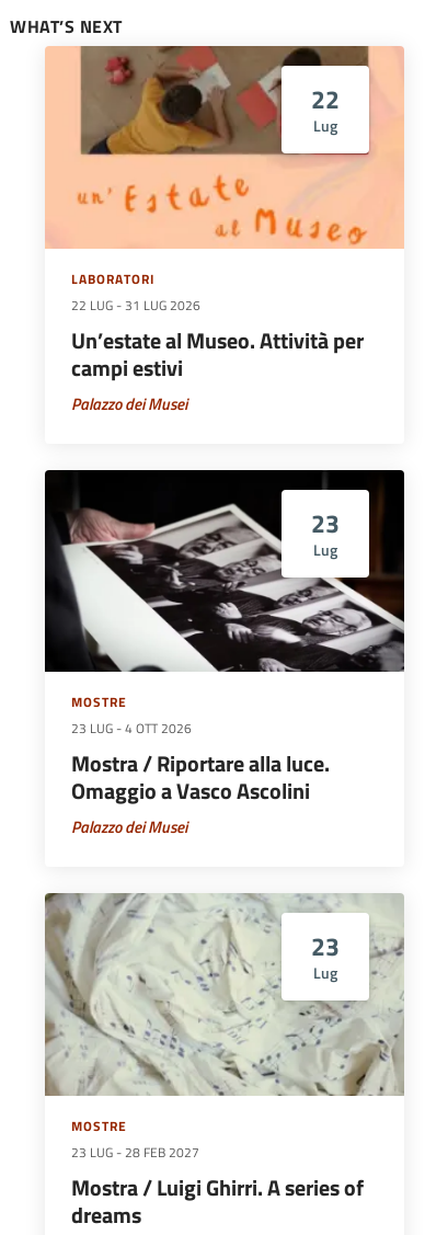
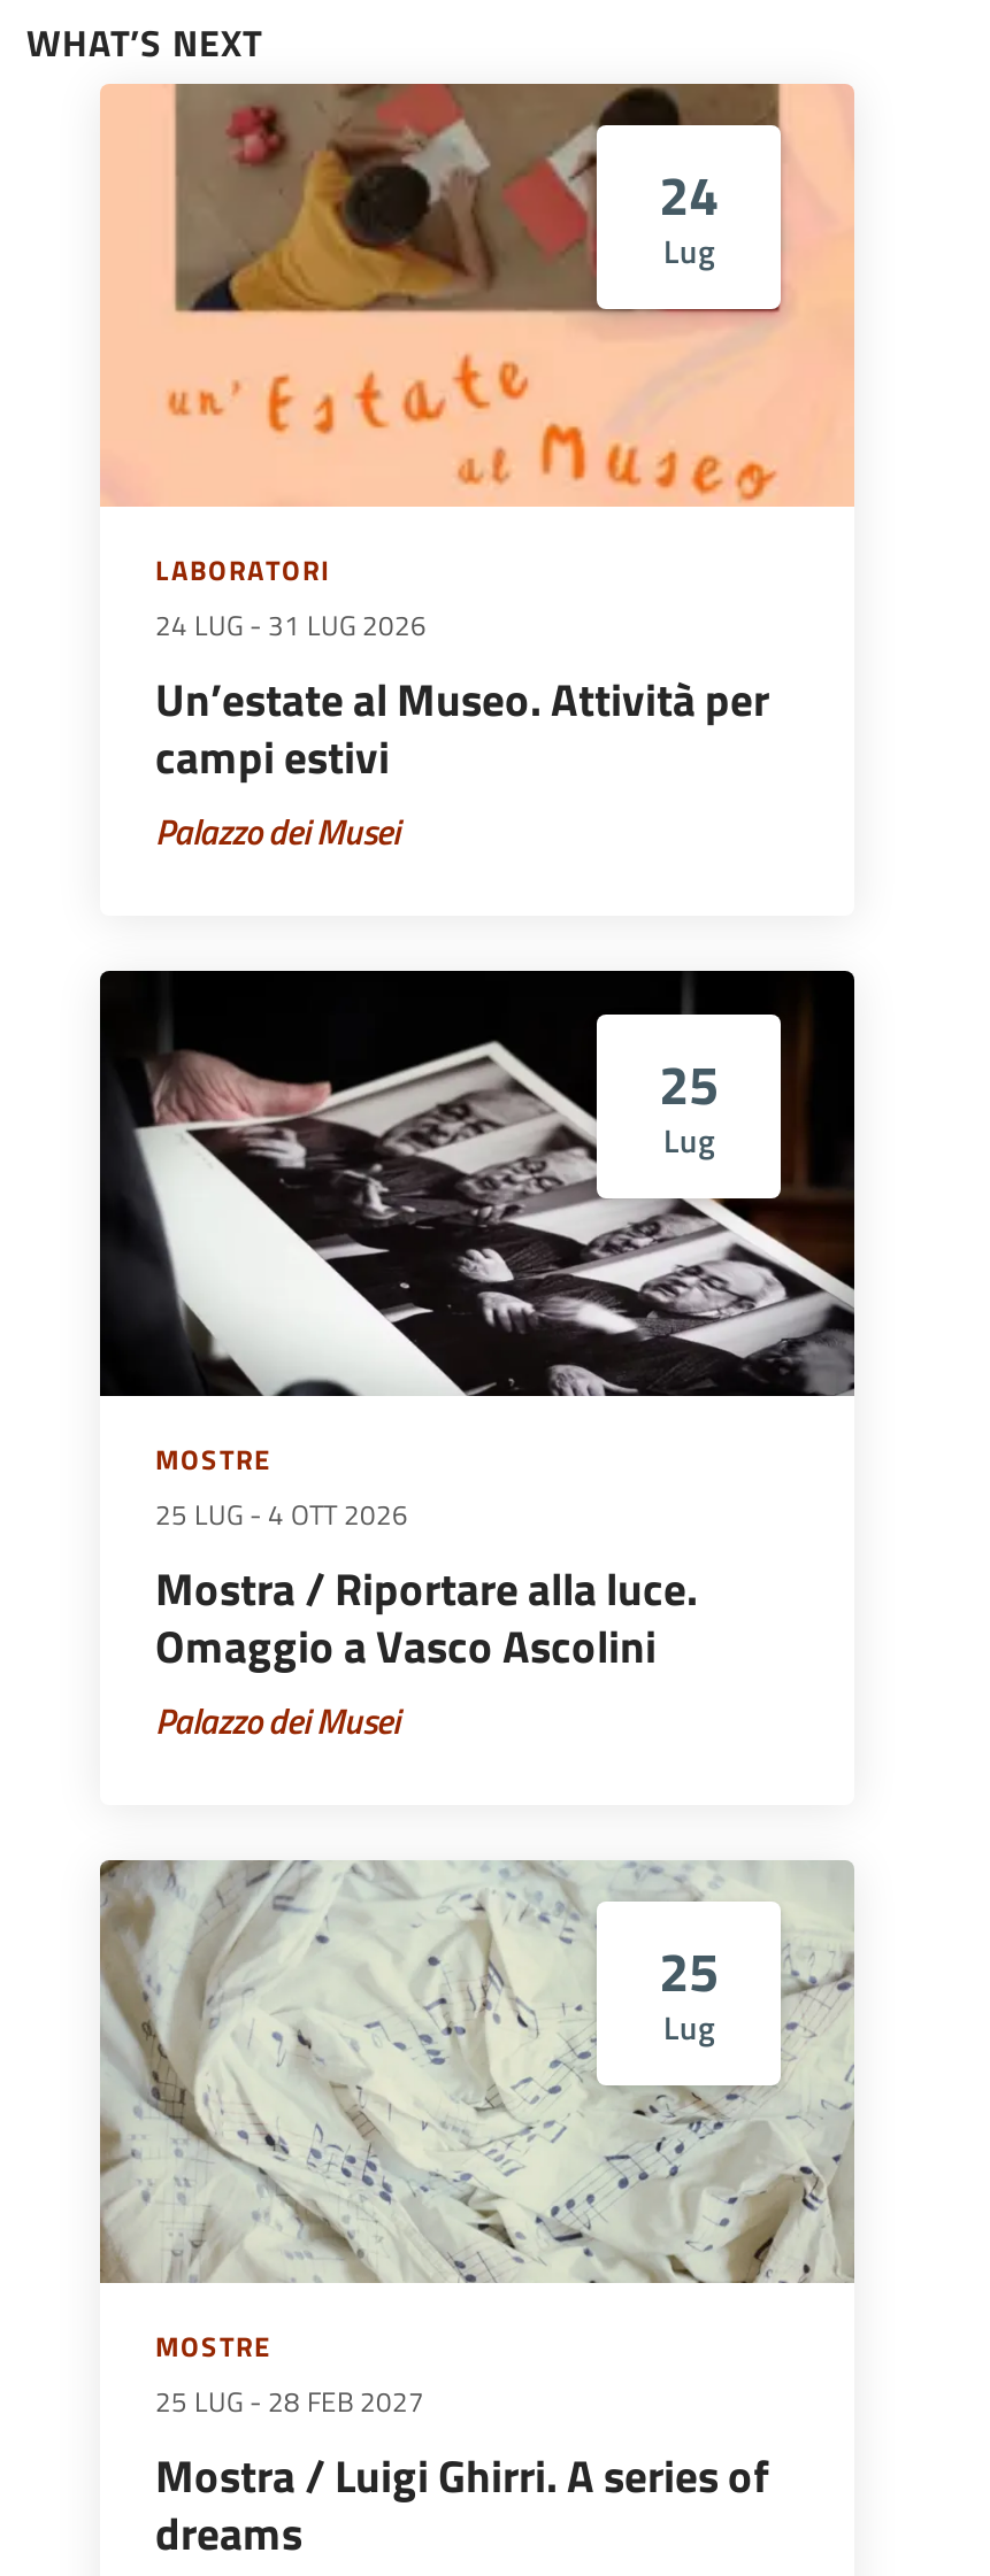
[311,80,340,119] 22 -> [659,155,719,235] 24
[71,295,200,315] 22 LUG - 31 LUG 2026 -> [155,606,427,647] 24 LUG - 31 LUG 2026
[311,504,340,542] 23 -> [659,1043,719,1123] 25
[71,719,192,739] 23 LUG - 4 OTT 2026 -> [155,1494,408,1535] 25 LUG - 4 OTT 2026
[311,928,340,966] 23 -> [659,1931,719,2012] 25
[71,1142,199,1162] 23 LUG - 28 FEB 2027 -> [155,2382,424,2423] 25 LUG - 28 FEB 2027

